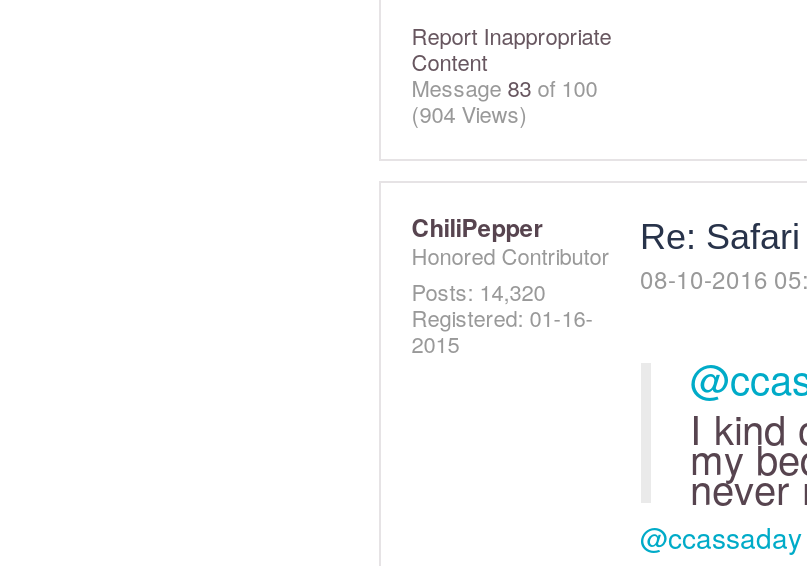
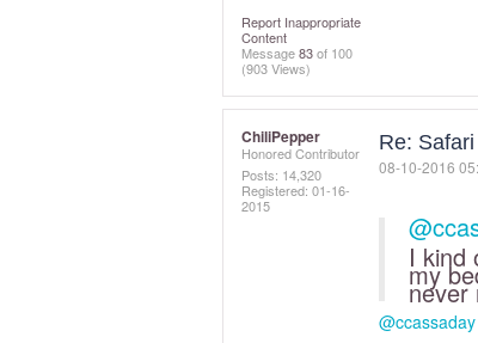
[411,96,527,128] (904 Views) -> [242,58,311,77] (903 Views)

